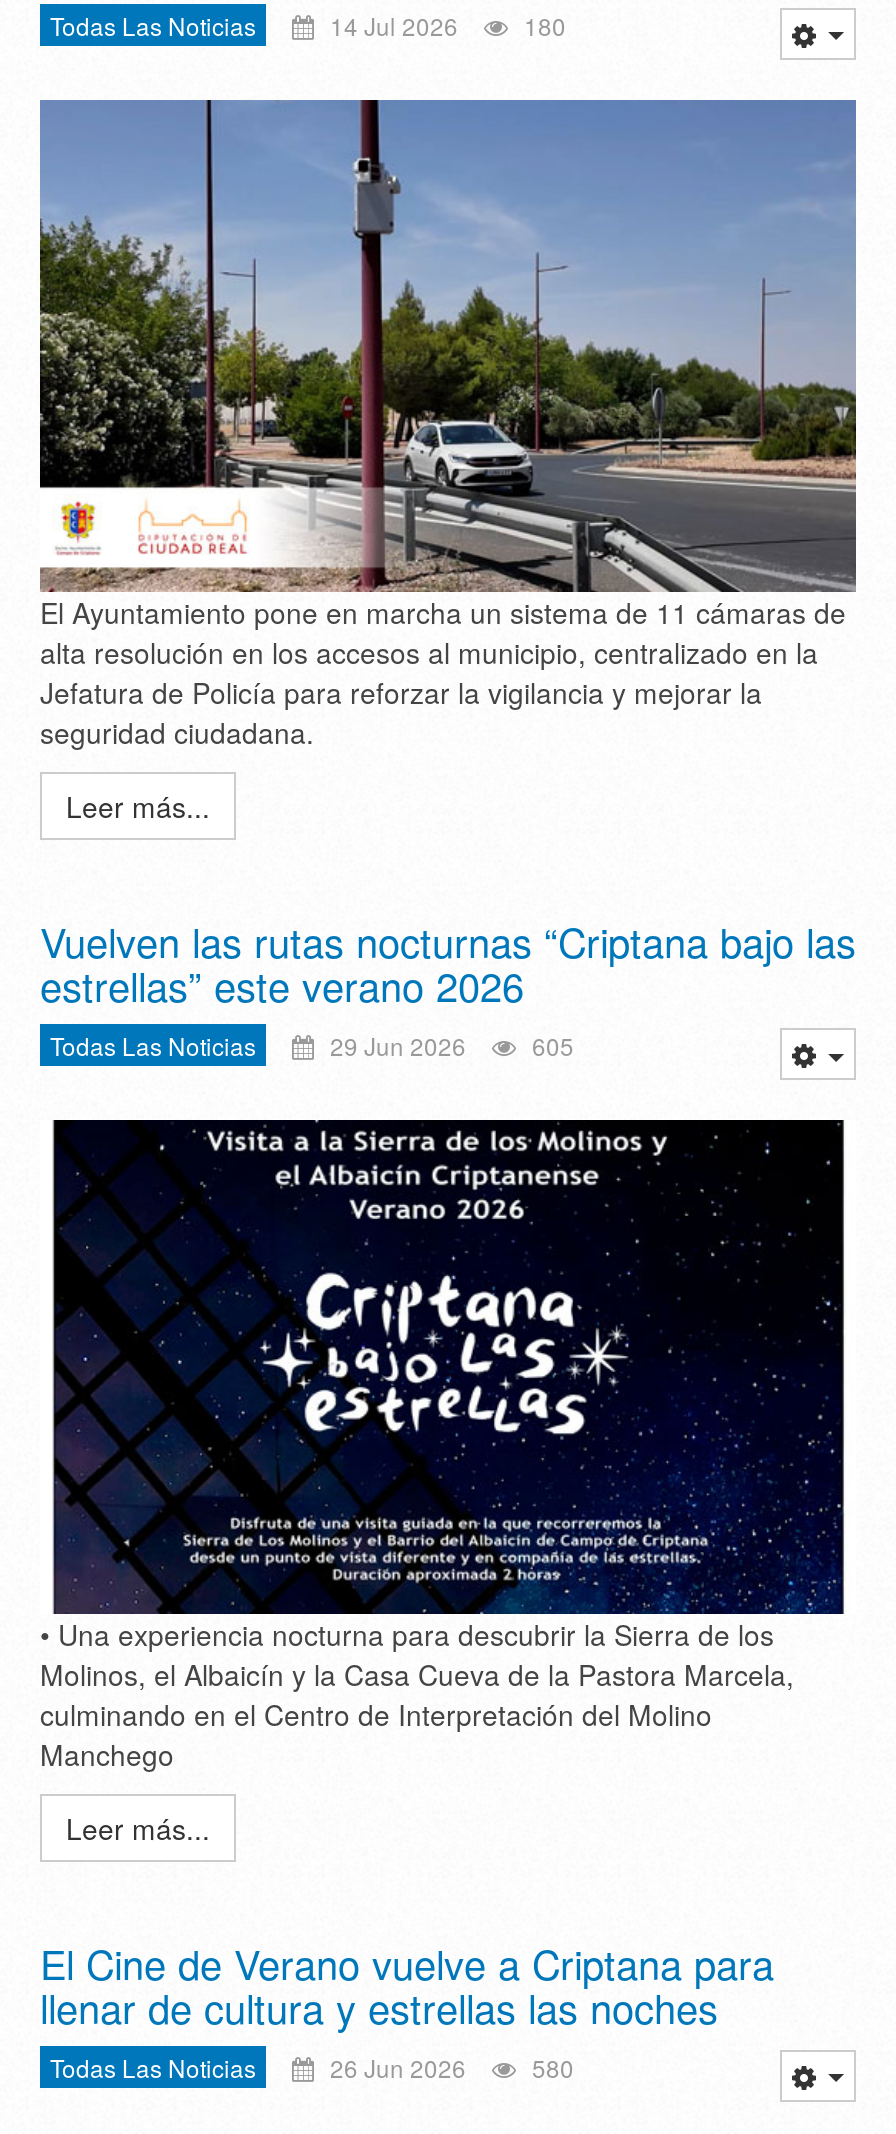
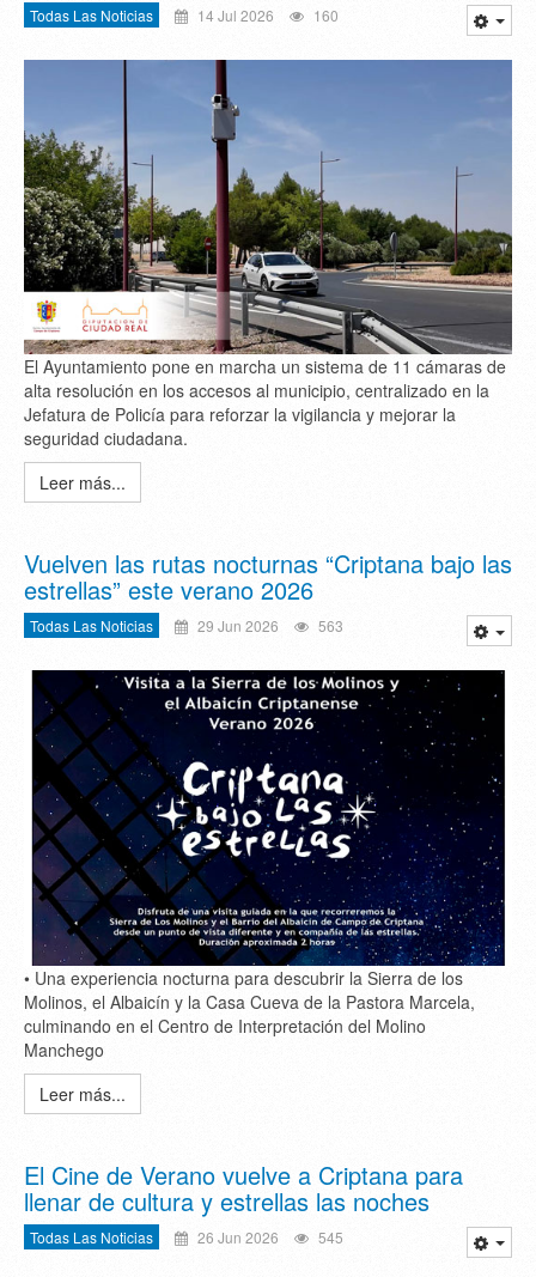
[50,8,566,42] Todas Las Noticias 14 Jul 2026 180 -> [30,5,339,25] Todas Las Noticias 14 Jul 2026 160
[50,1029,574,1063] Todas Las Noticias 29 Jun 2026 605 -> [30,616,343,636] Todas Las Noticias 29 Jun 2026 563
[50,2049,574,2083] Todas Las Noticias 26 Jun 2026 580 -> [30,1226,343,1247] Todas Las Noticias 26 Jun 2026 545

